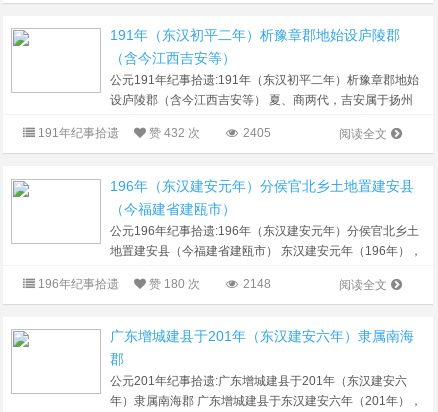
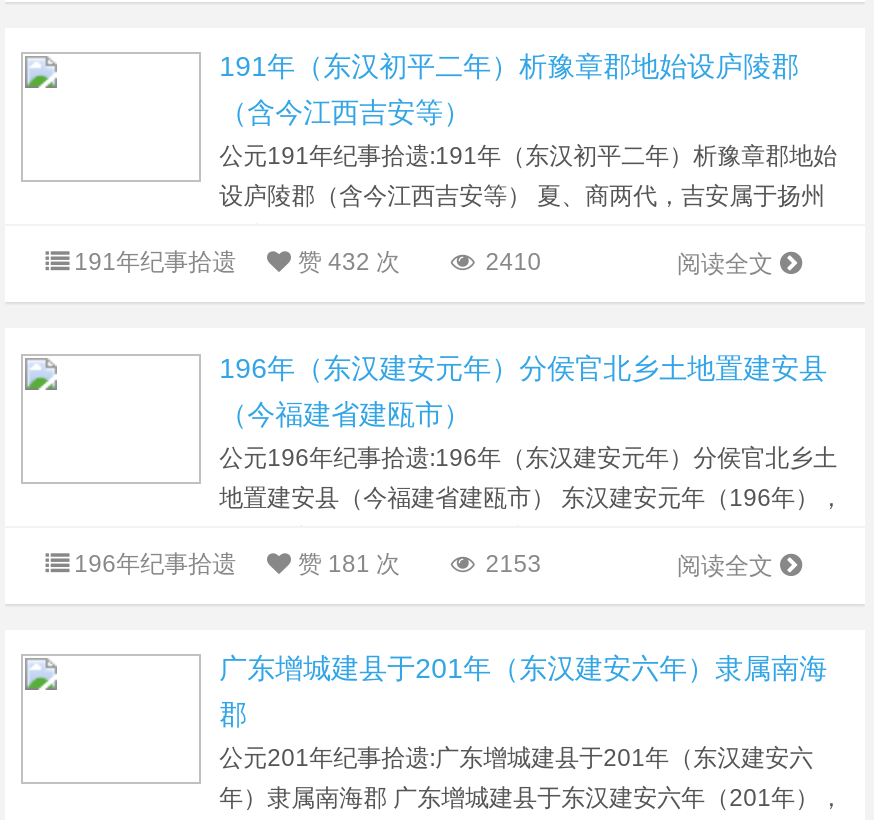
[243,126,271,140] 2405 -> [485,248,541,276] 2410
[149,277,200,291] 赞180 次 -> [298,549,400,577] 赞181 次
[243,277,271,291] 2148 -> [485,549,541,577] 2153

